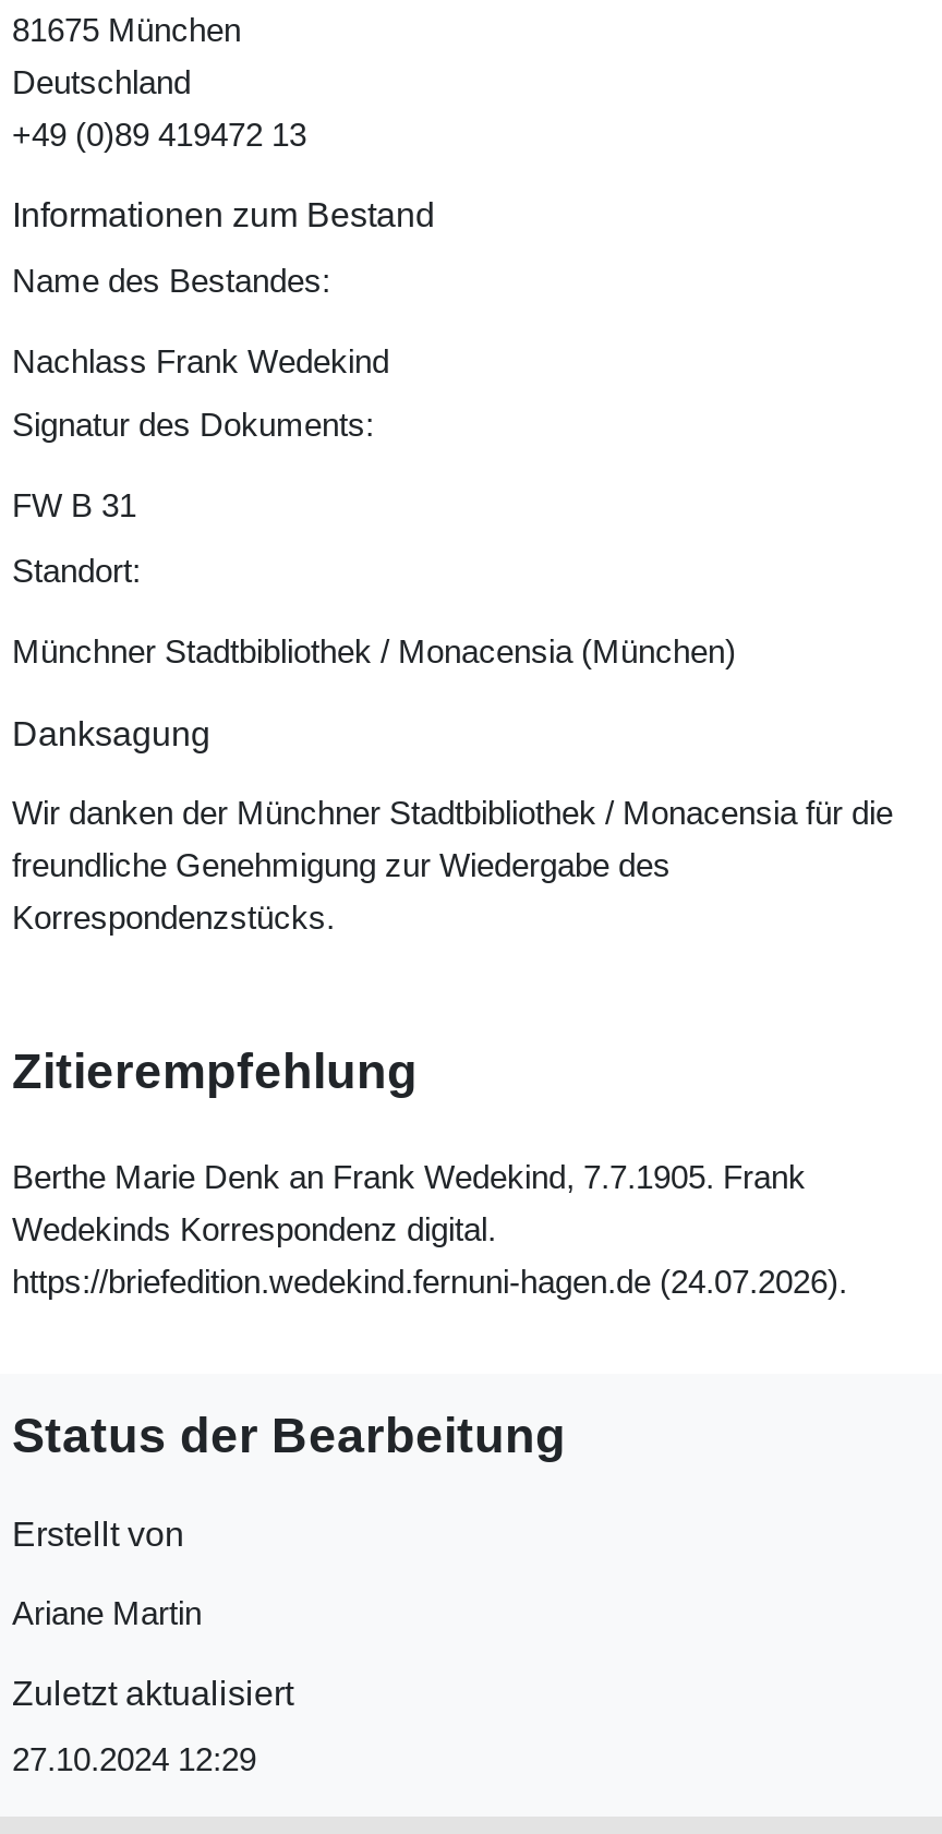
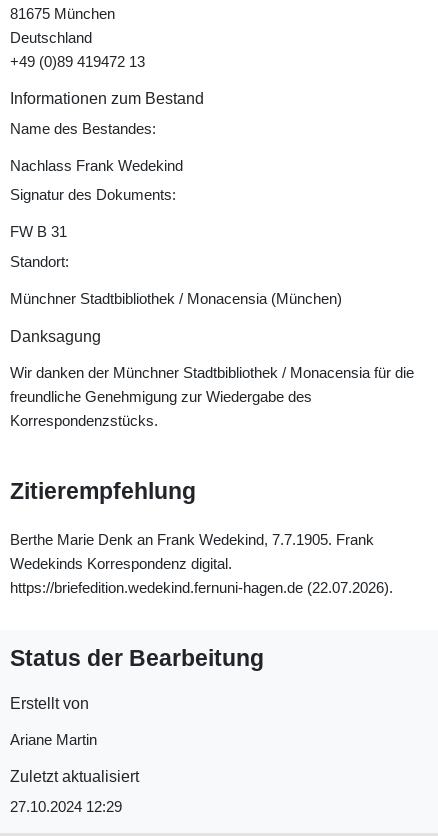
[12,1262,847,1299] https://briefedition.wedekind.fernuni-hagen.de (24.07.2026). -> [10,578,393,595] https://briefedition.wedekind.fernuni-hagen.de (22.07.2026).

